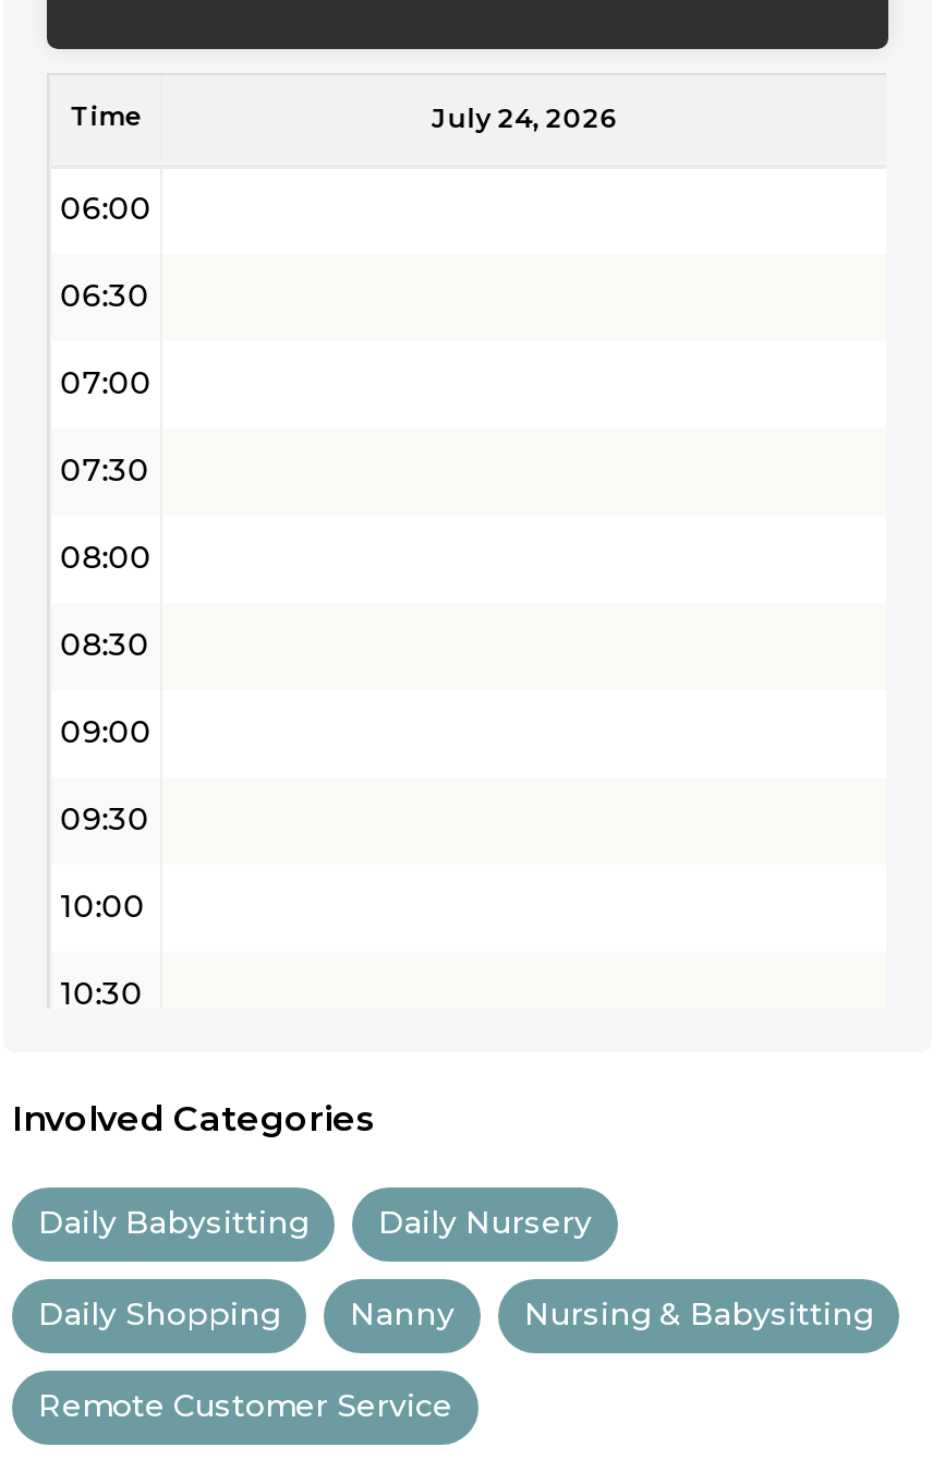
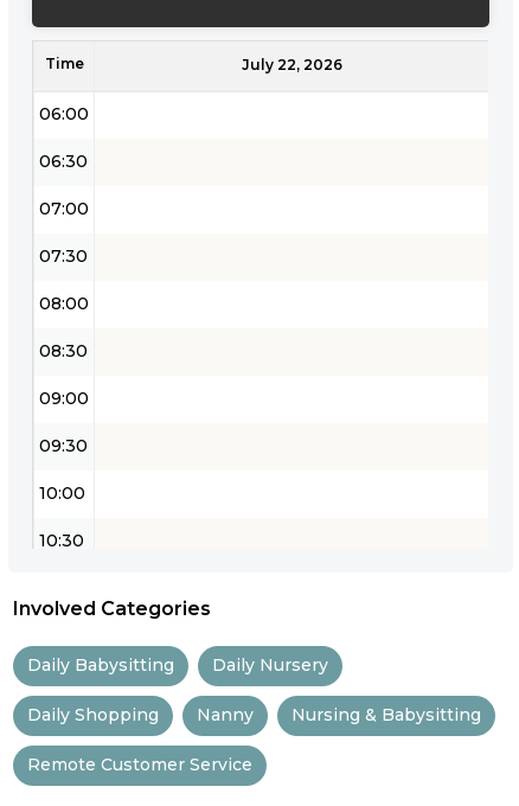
[432,101,617,134] July 24, 2026 -> [241,56,342,73] July 22, 2026

